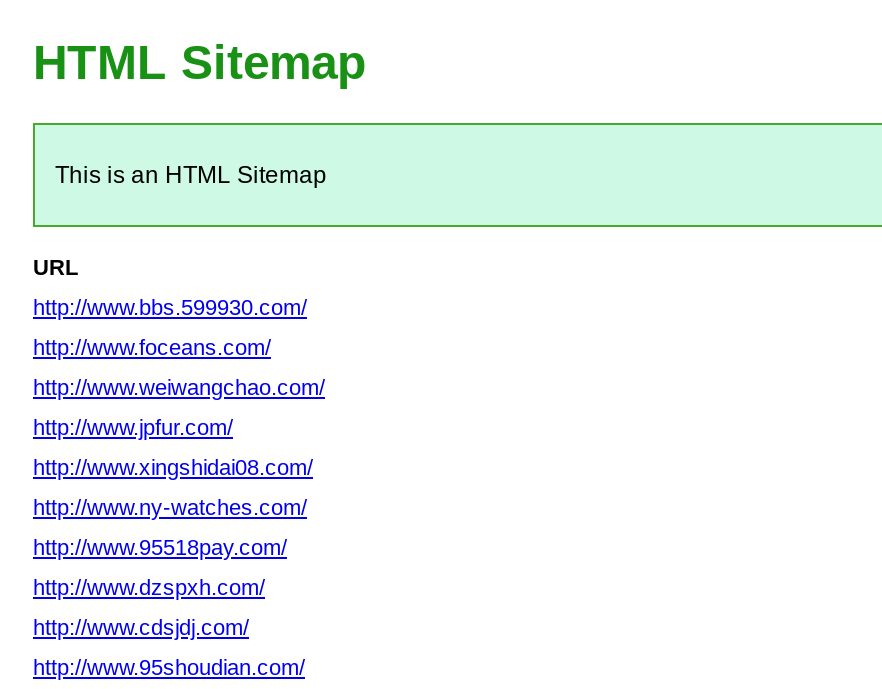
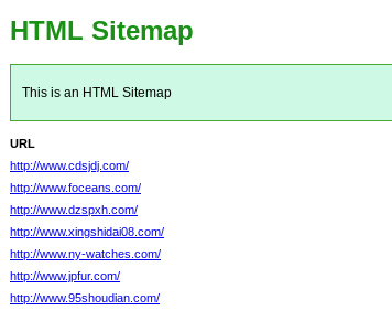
[33,295,307,319] http://www.bbs.599930.com/ -> none
[33,375,325,399] http://www.weiwangchao.com/ -> none
moved [33,415,233,439] -> [10,269,120,283]: http://www.jpfur.com/
[33,535,287,559] http://www.95518pay.com/ -> none
moved [33,575,265,599] -> [10,203,138,216]: http://www.dzspxh.com/
moved [33,615,249,639] -> [10,159,129,172]: http://www.cdsjdj.com/

